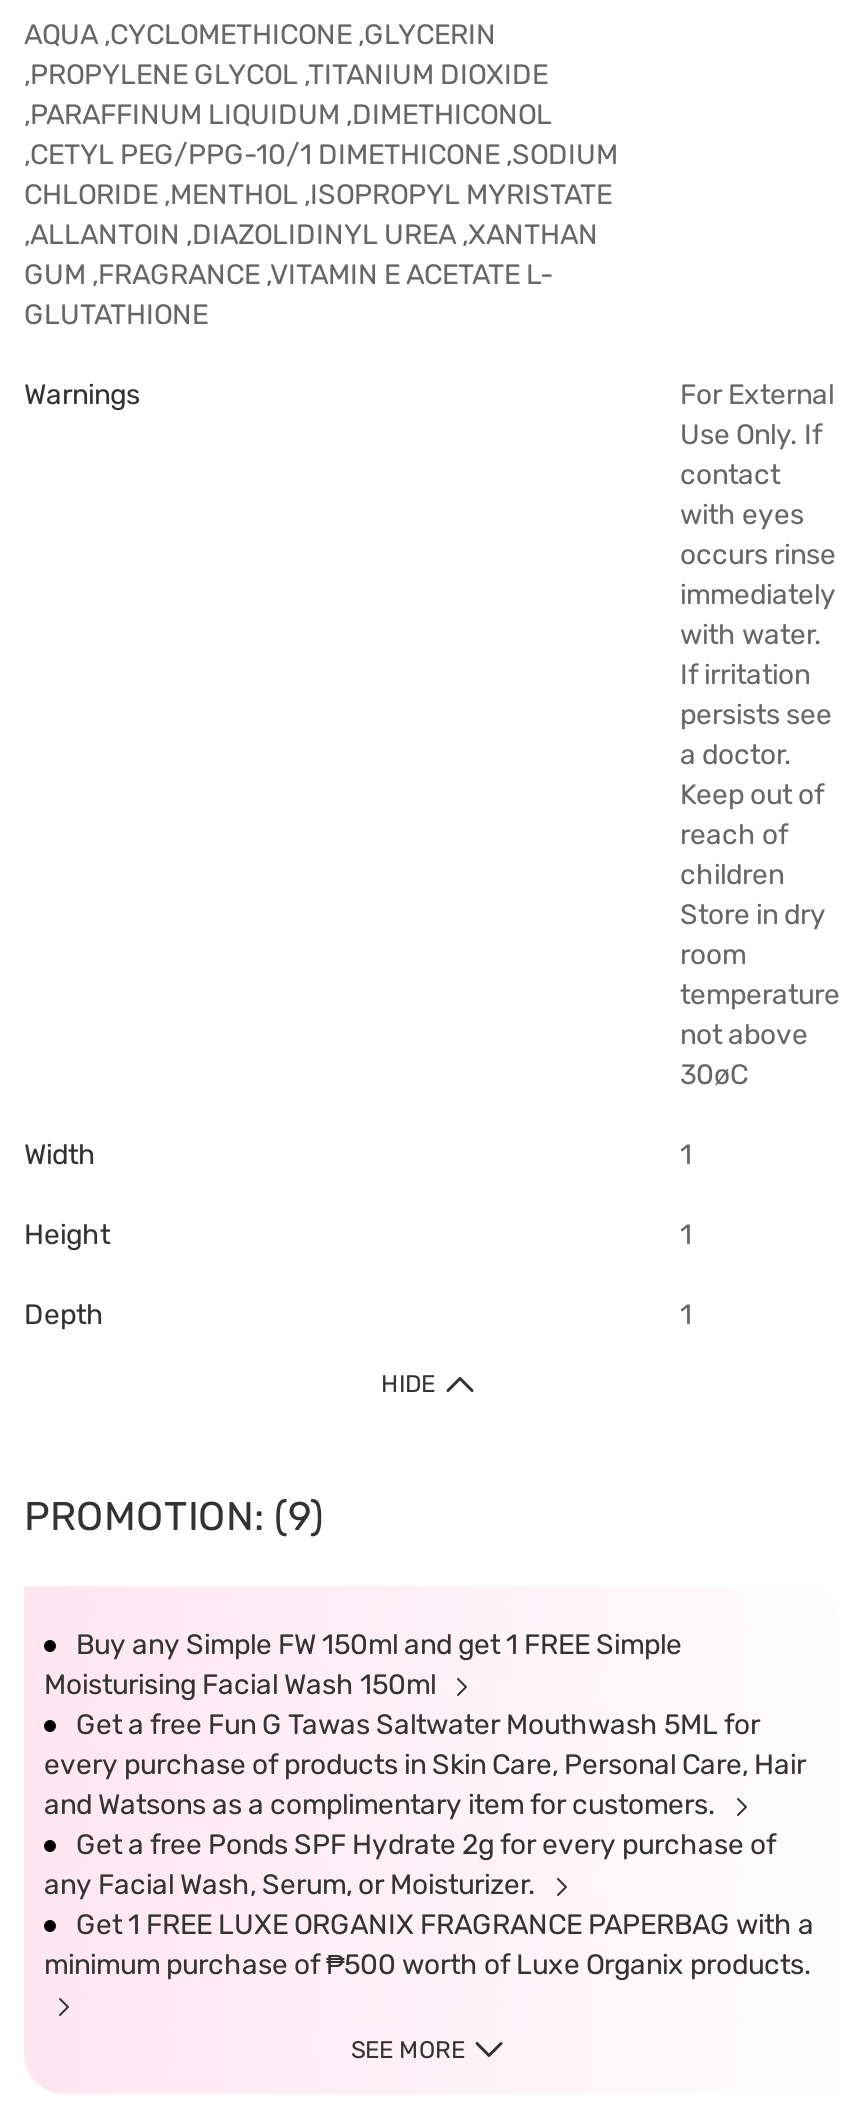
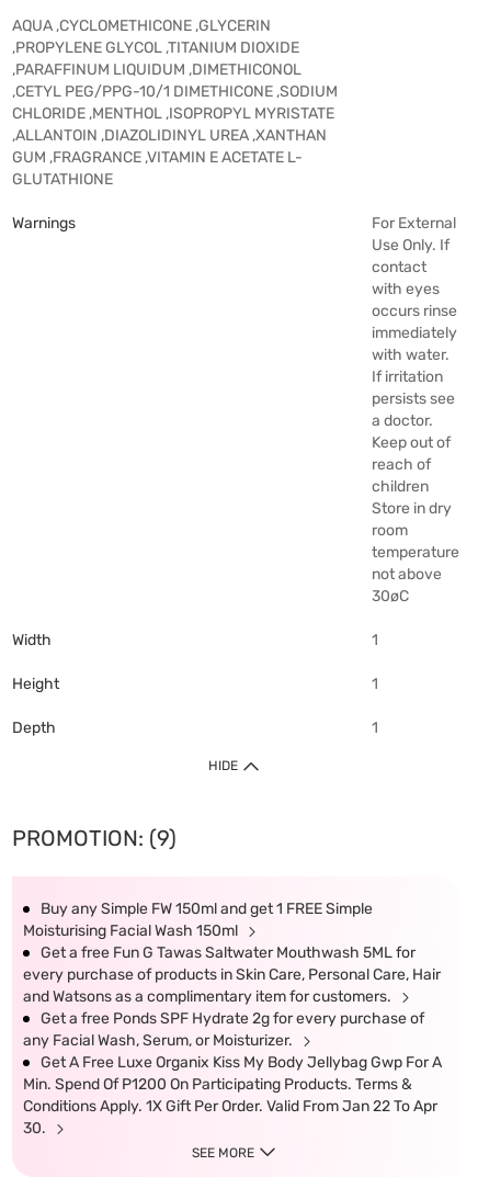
[44,1908,814,1982] Get 1 FREE LUXE ORGANIX FRAGRANCE PAPERBAG with a | minimum purchase of ₱500 worth of Luxe Organix products. -> [23,1053,442,1138] Get A Free Luxe Organix Kiss My Body Jellybag Gwp For A | Min. Spend Of P1200 On Participating Products. Terms & | Conditions Apply. 1X Gift Per Order. Valid From Jan 22 To Apr | 30.

